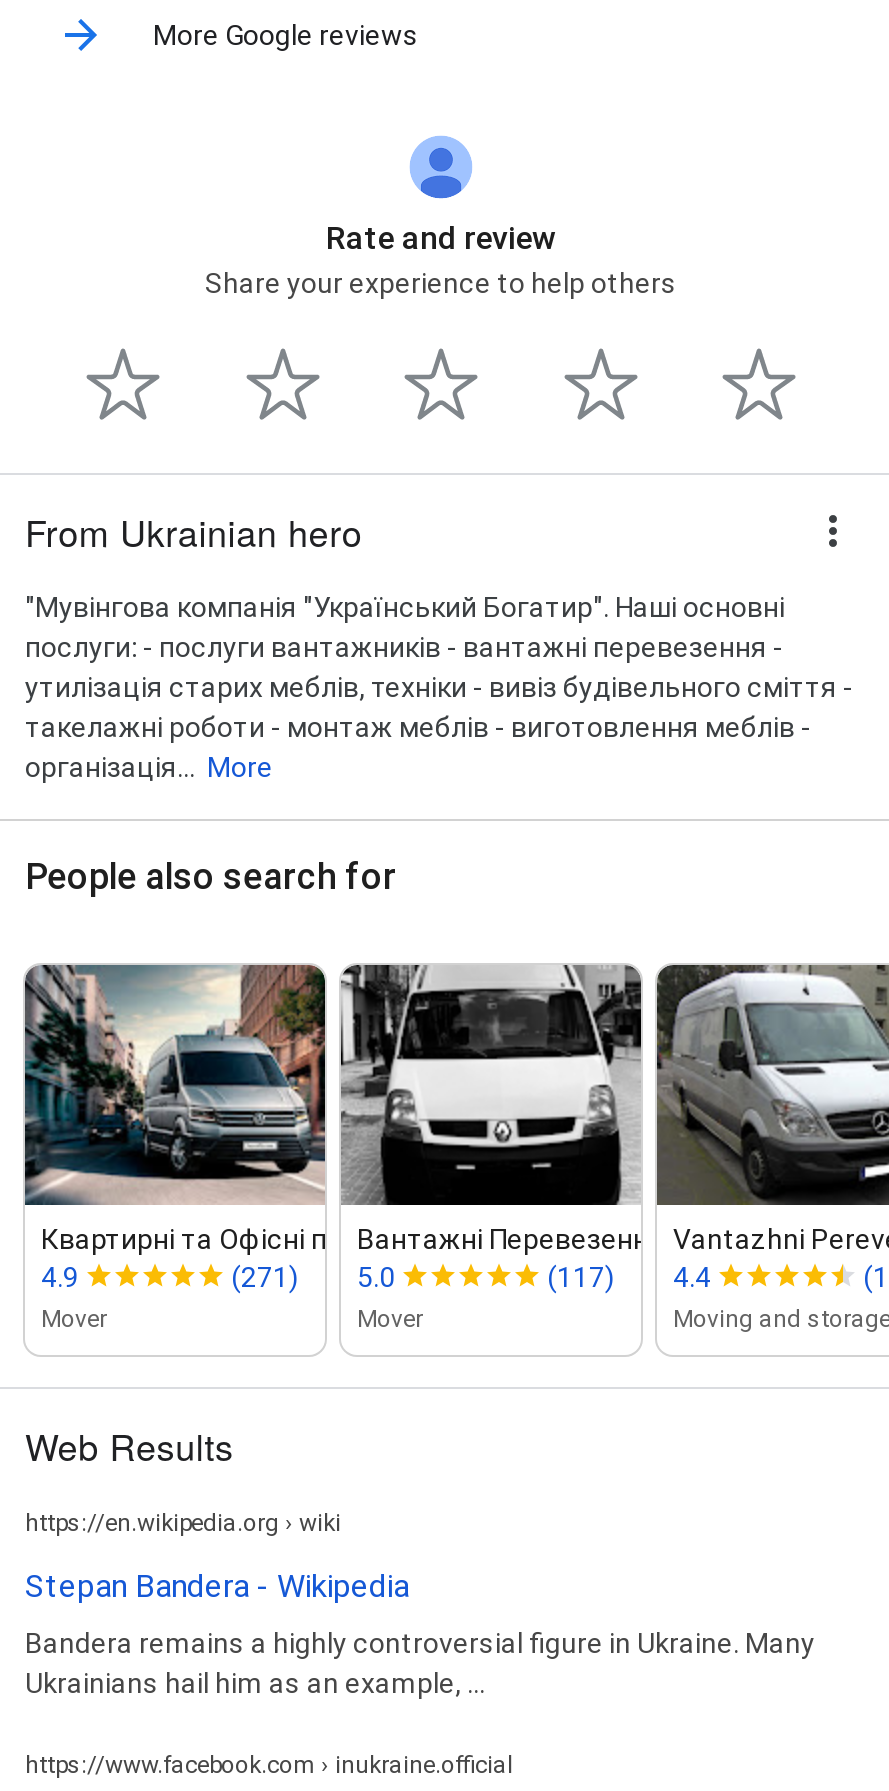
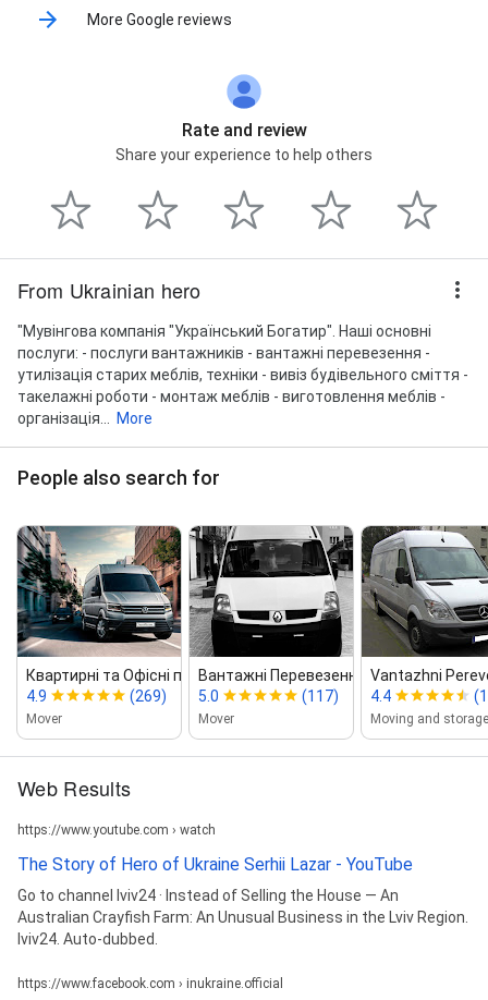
[231,1260,395,1292] (271) 5.0 -> [130,687,219,704] (269) 5.0
[25,1508,341,1536] https://en.wikipedia.org › wiki -> [17,822,216,837] https://www.youtube.com › watch
[25,1566,409,1604] Stepan Bandera - Wikipedia -> [17,854,413,874] The Story of Hero of Ukraine Serhii Lazar - YouTube
[25,1626,815,1698] Bandera remains a highly controversial figure in Ukraine. Many | Ukrainians hail him as an example, ... -> [17,886,468,947] Go to channel lviv24 · Instead of Selling the House — An | Australian Crayfish Farm: An Unusual Business in the Lviv Region. | lviv24. Auto-dubbed.

